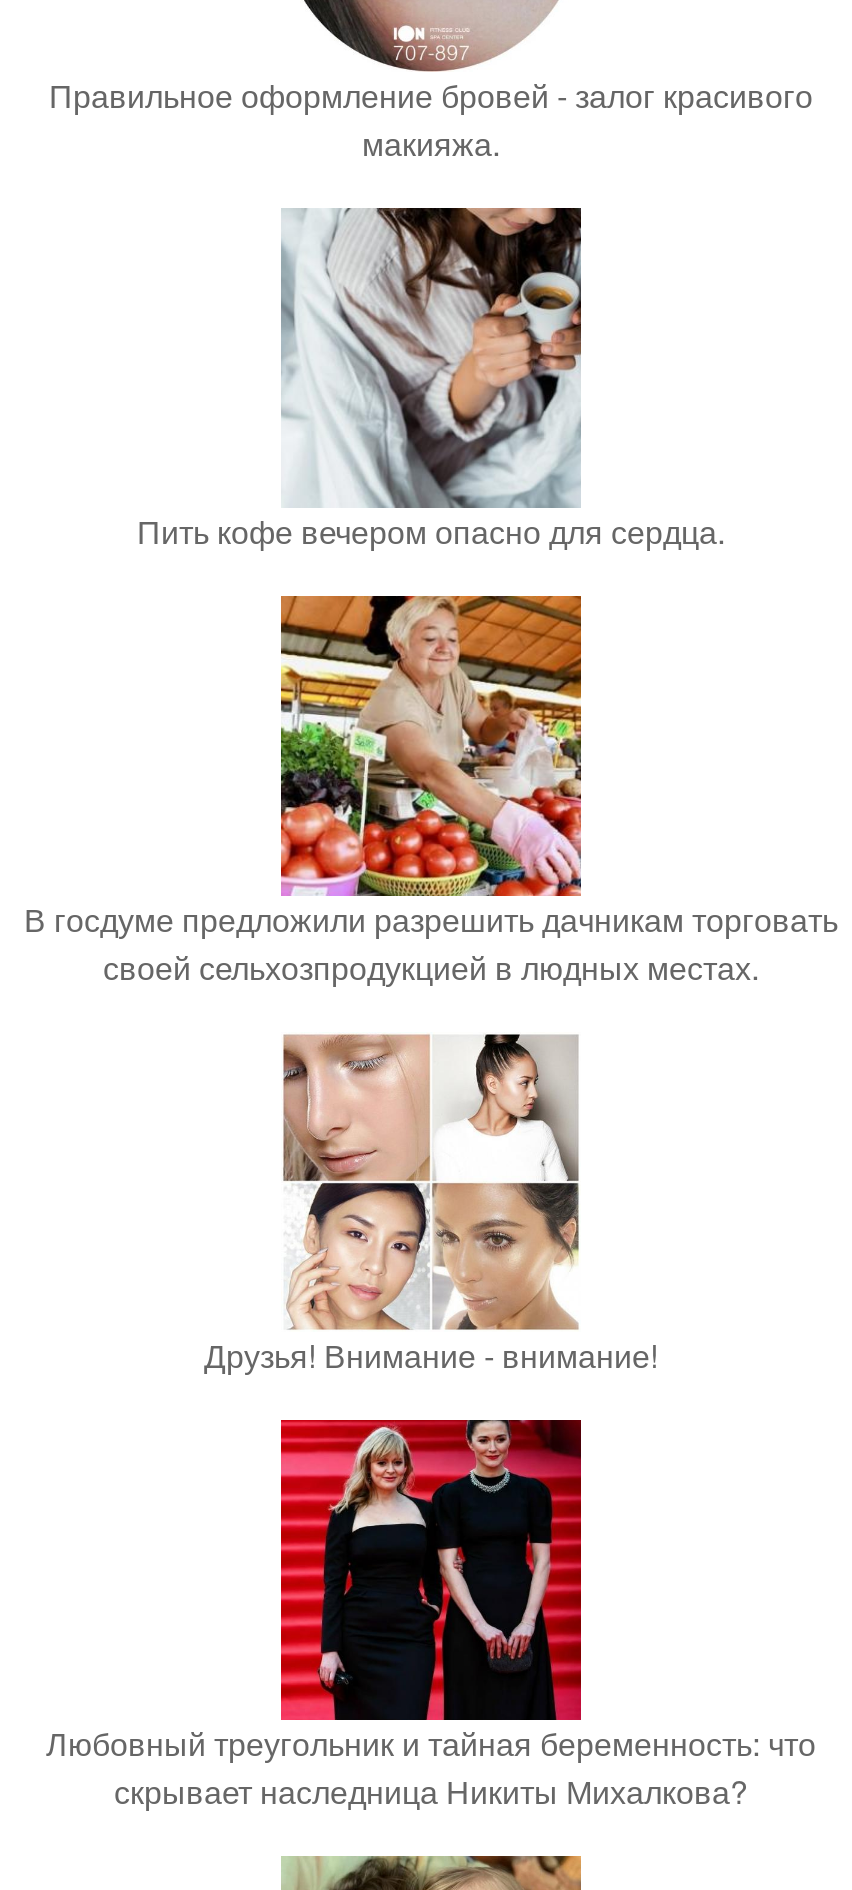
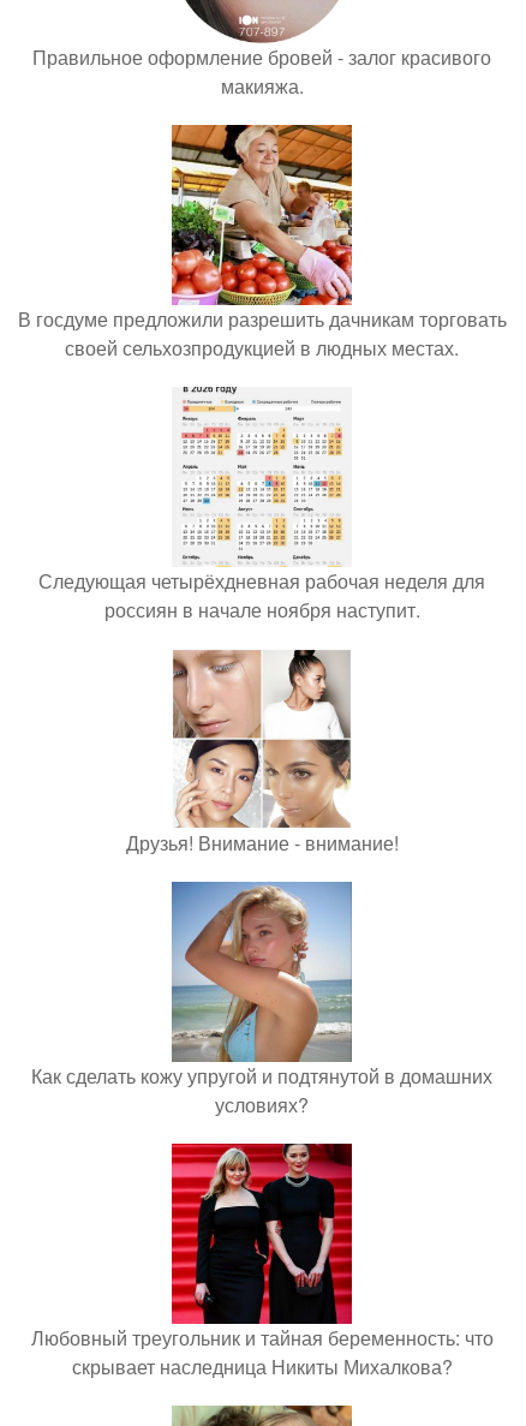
[137,206,725,554] [image] | Пить кофе вечером опасно для сердца. -> none
moved [24,592,838,990] -> [17,123,506,362]: [image] | В госдуме предложили разрешить дачникам торговать | своей сельхозпродукцией в людных местах.
none -> [38,386,485,623] [image] | Следующая четырёхдневная рабочая неделя для | россиян в начале ноября наступит.
none -> [31,881,492,1118] [image] | Как сделать кожу упругой и подтянутой в домашних | условиях?

